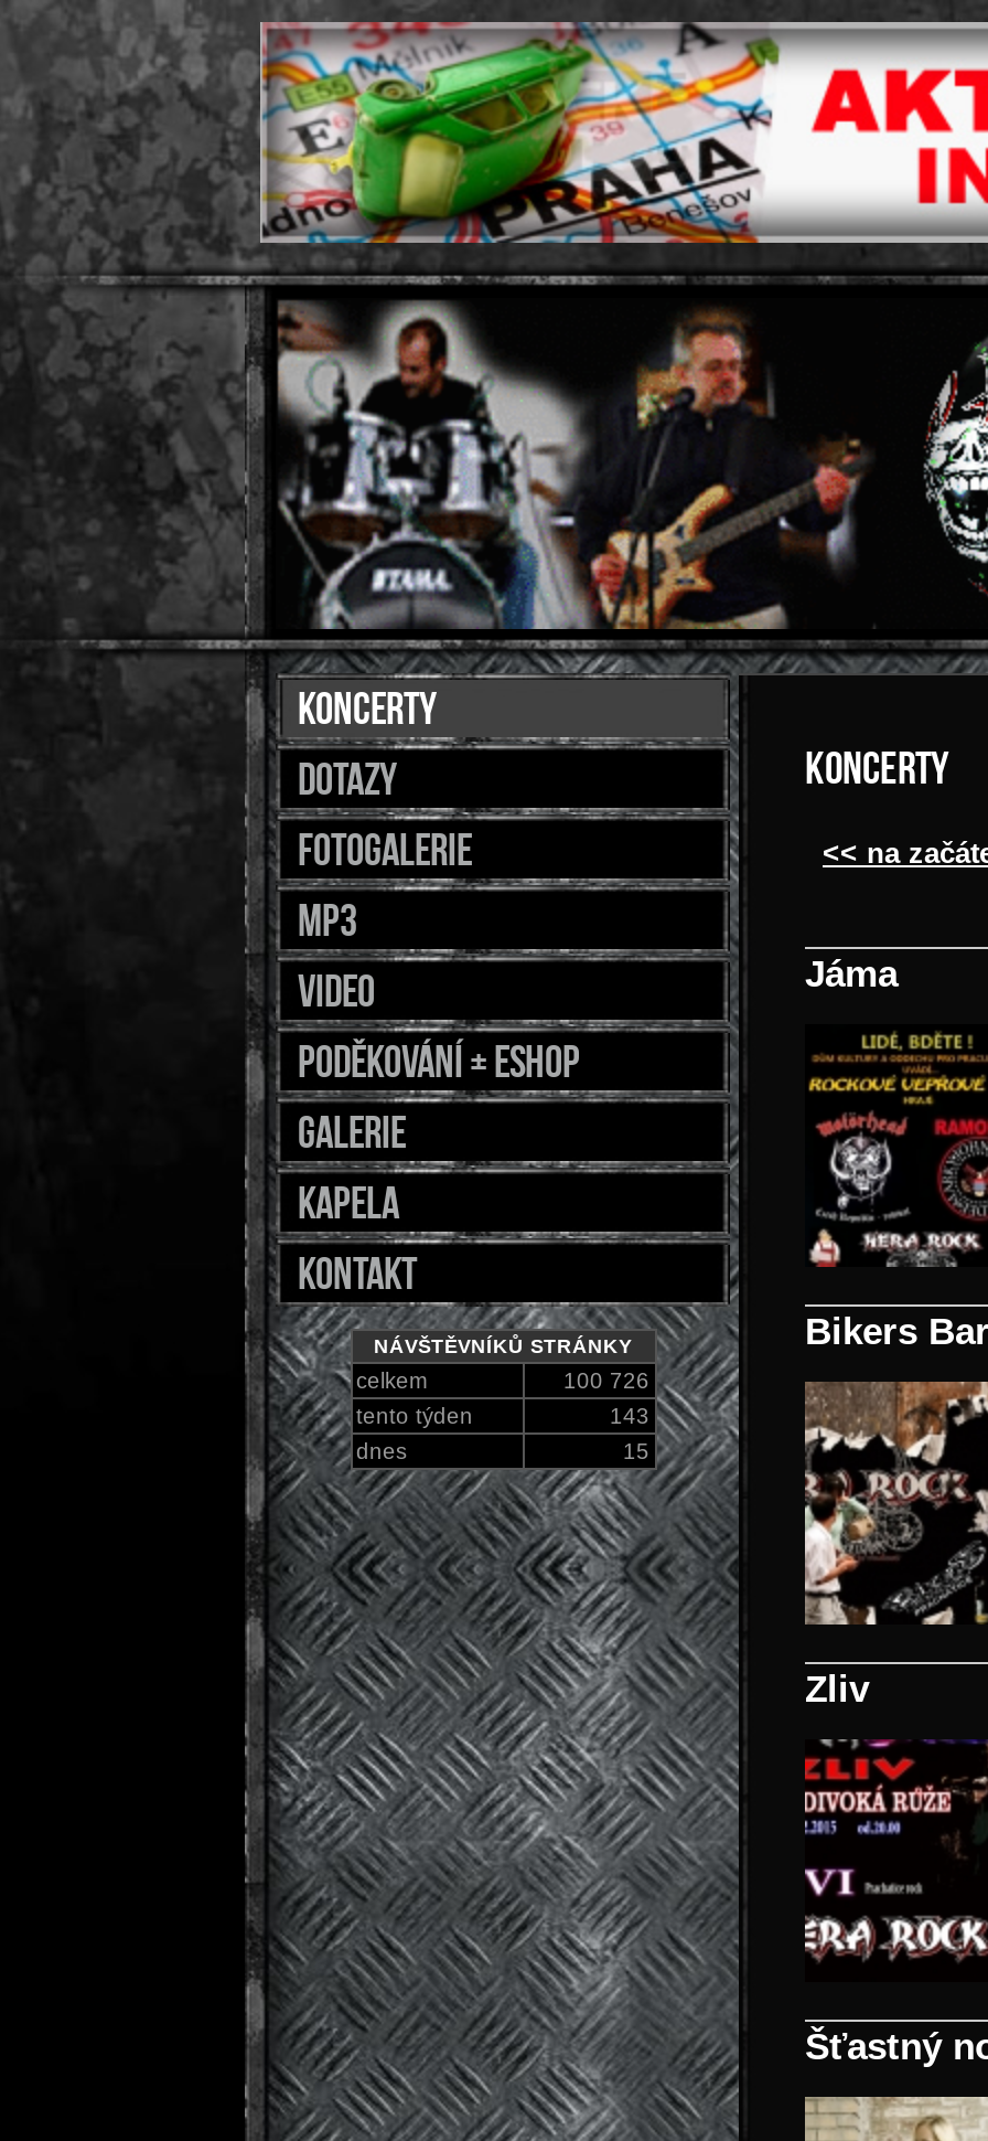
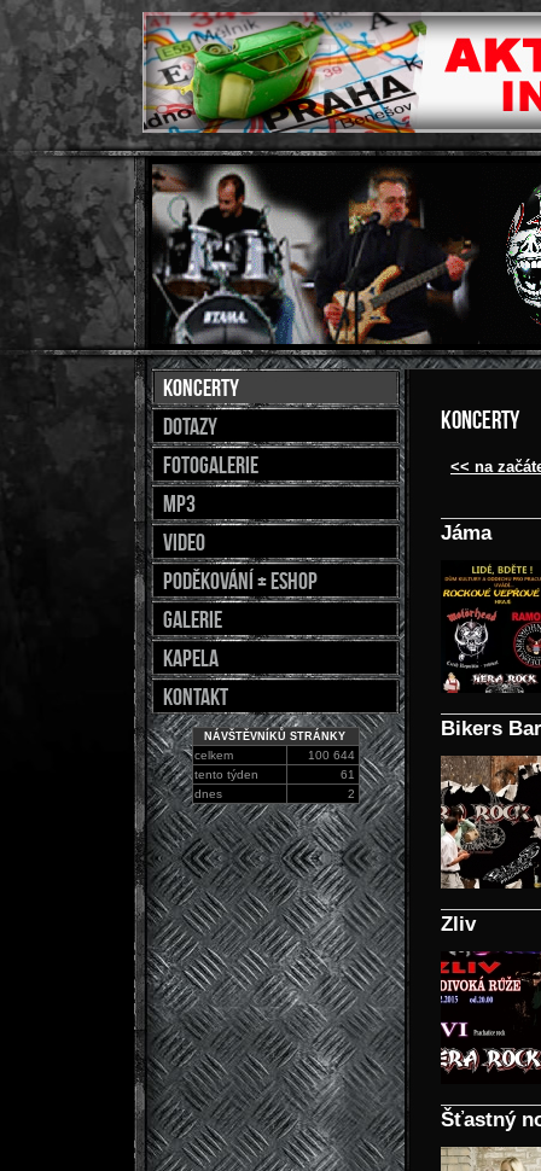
[563,1368,649,1393] 100 726 -> [309,748,356,762] 100 644
[610,1404,649,1428] 143 -> [341,768,356,781] 61
[623,1439,649,1463] 15 -> [348,787,356,800] 2

